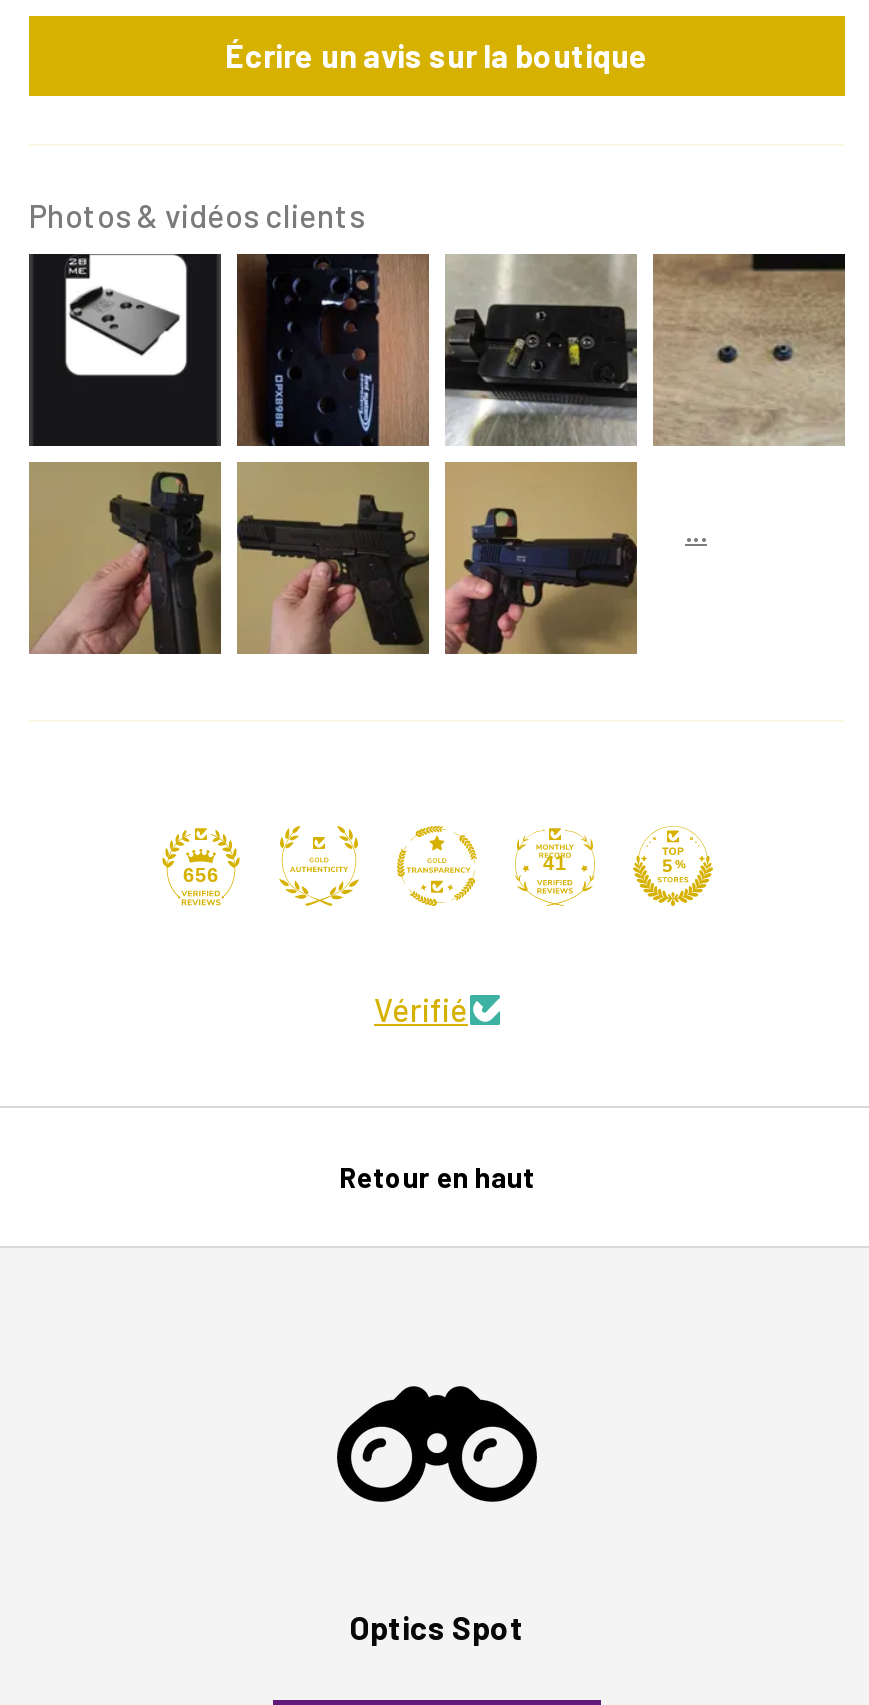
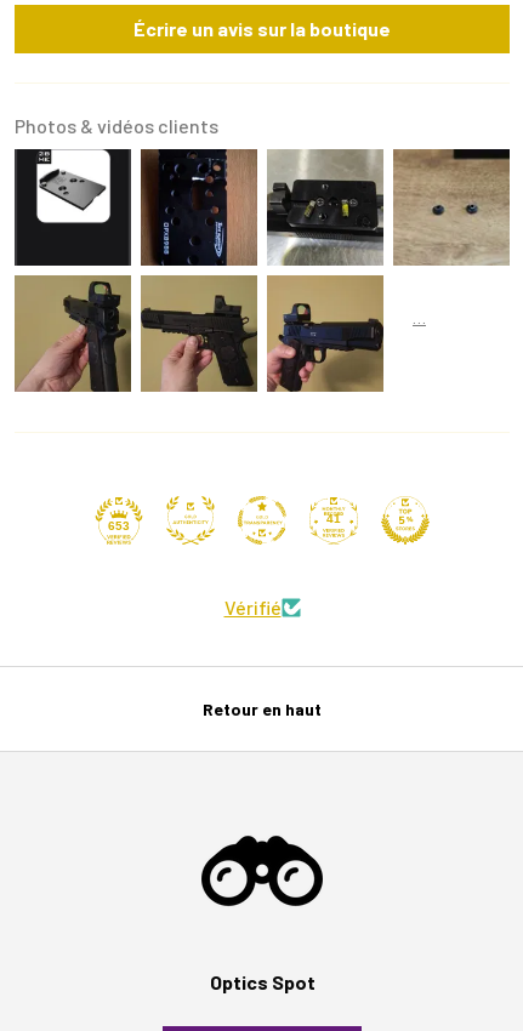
[183,864,219,886] 656 -> [108,519,130,533] 653

